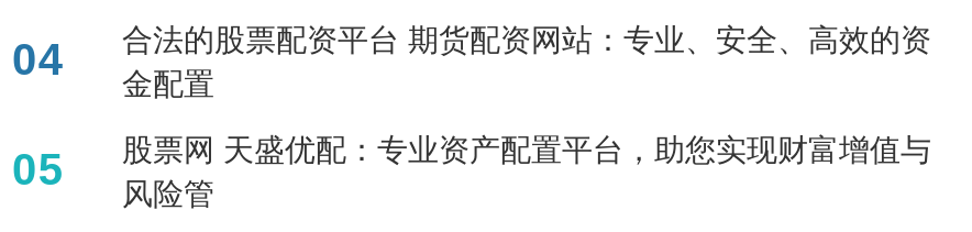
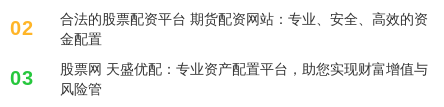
[12,19,931,104] 04 合法的股票配资平台 期货配资网站：专业、安全、高效的资 金配置 -> [10,9,428,48] 02 合法的股票配资平台 期货配资网站：专业、安全、高效的资 金配置
[12,129,931,214] 05 股票网 天盛优配：专业资产配置平台，助您实现财富增值与 风险管 -> [10,59,428,98] 03 股票网 天盛优配：专业资产配置平台，助您实现财富增值与 风险管

